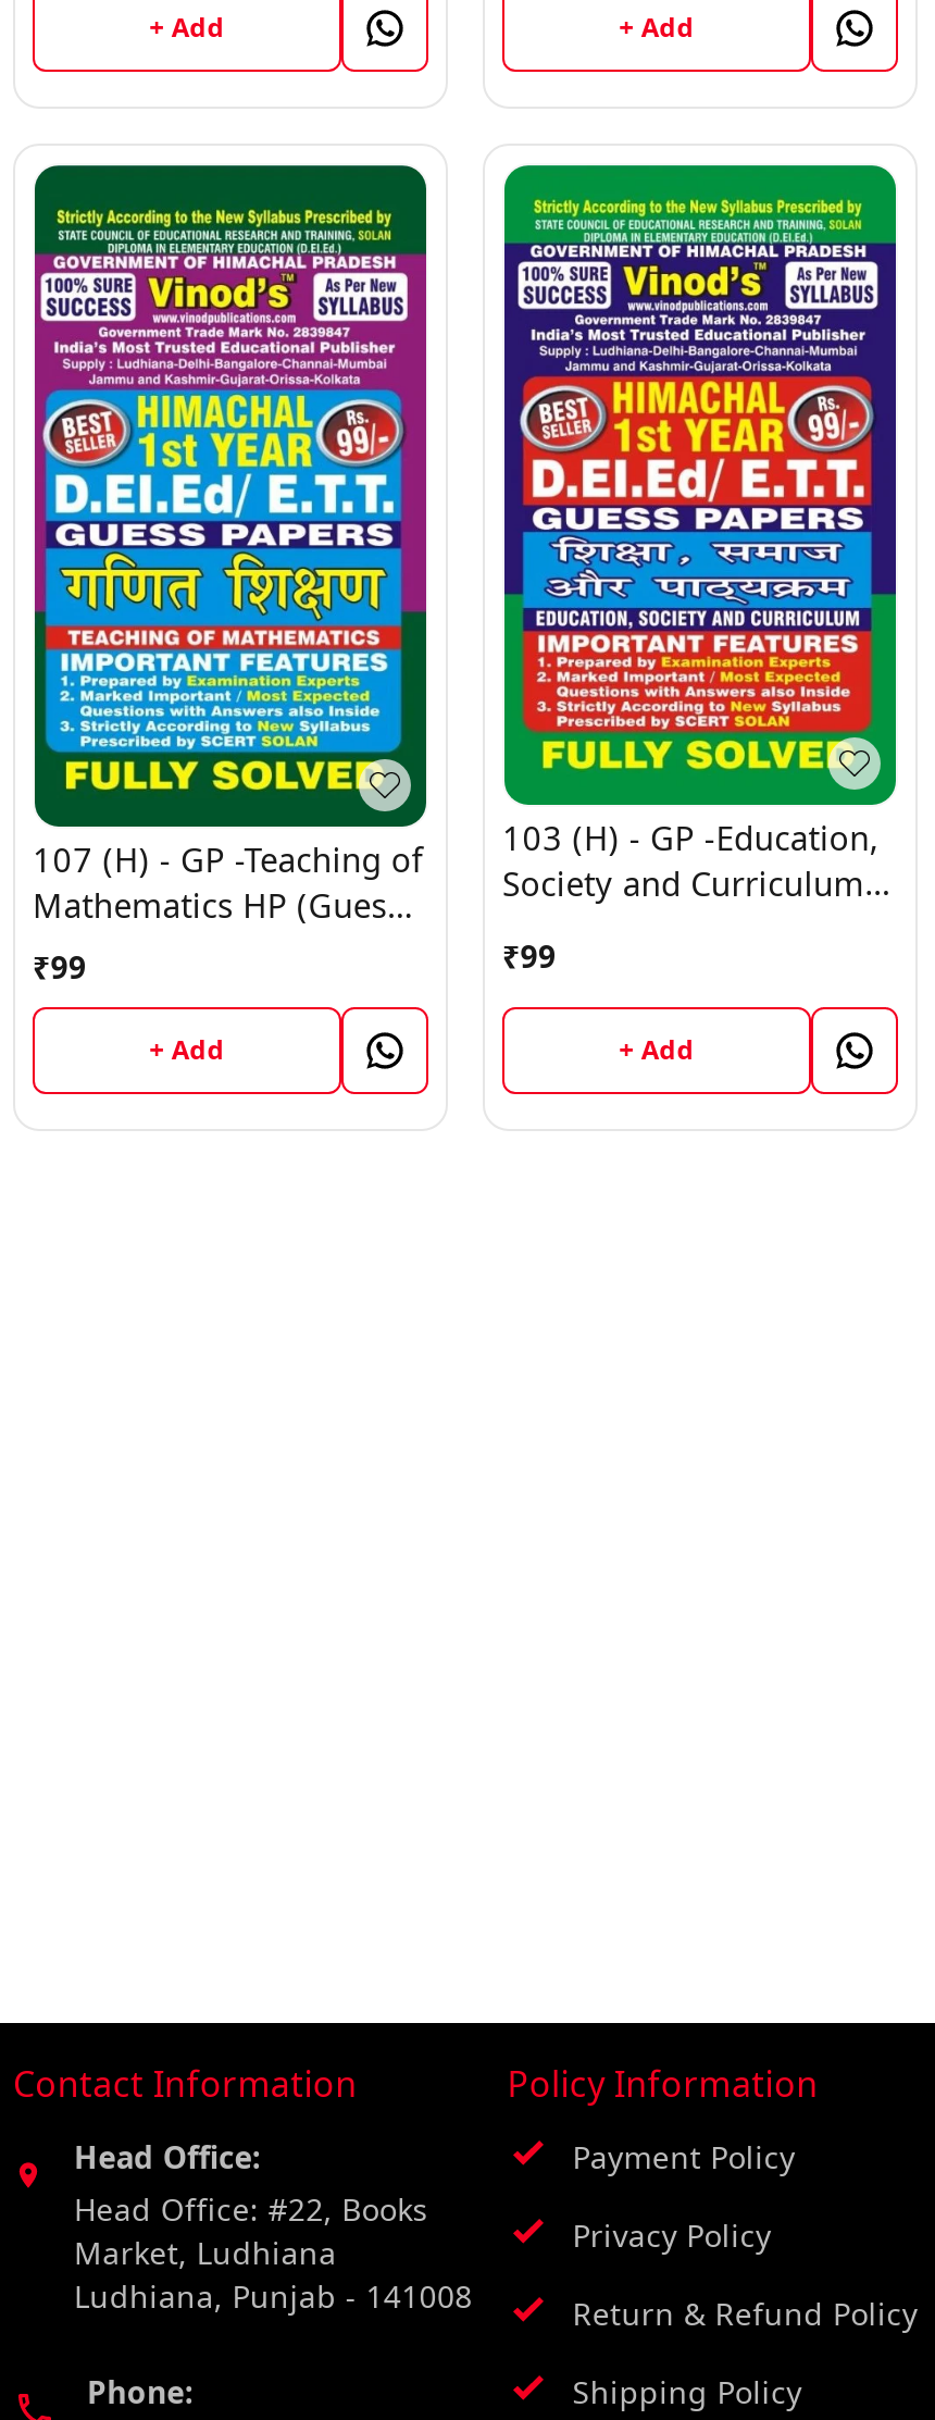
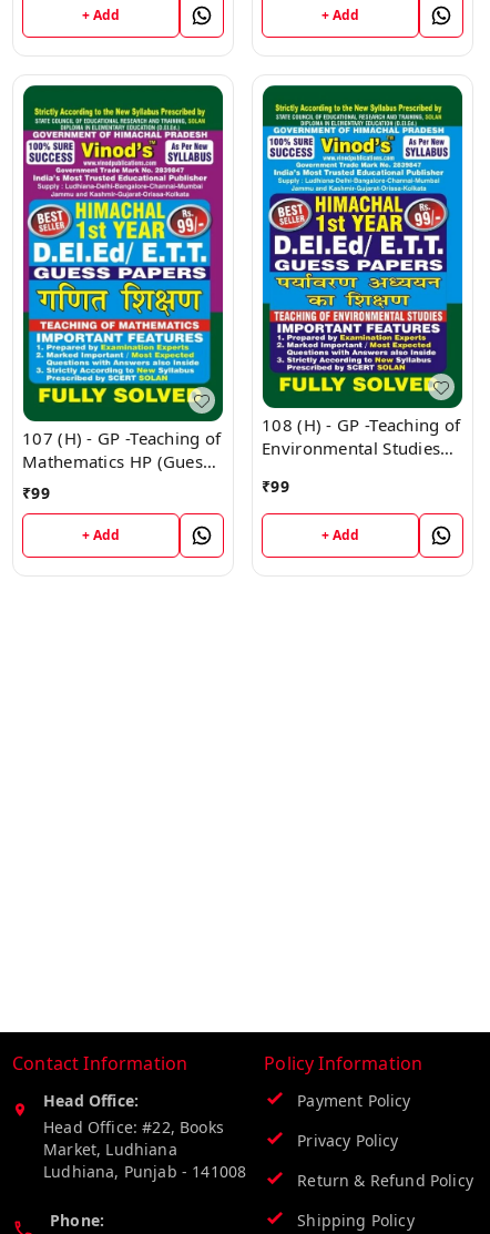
[502,165,898,904] [image] | 103 (H) - GP -Education, | Society and Curriculum -> [262,85,463,460] [image] | 108 (H) - GP -Teaching of | Environmental Studies

